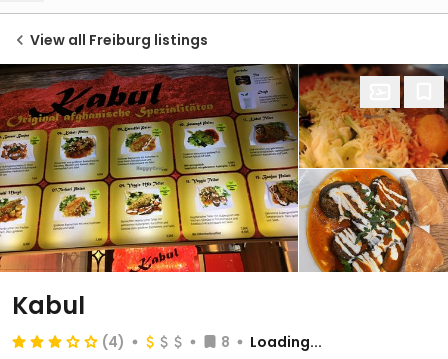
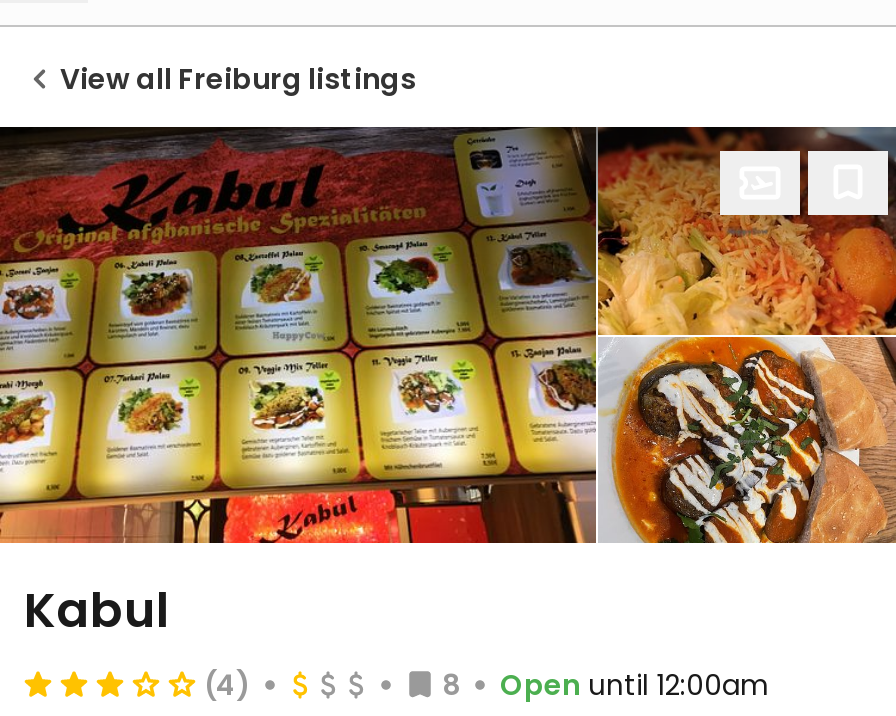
[250,332,322,352] Loading... -> [500,664,770,704] Open until 12:00am

